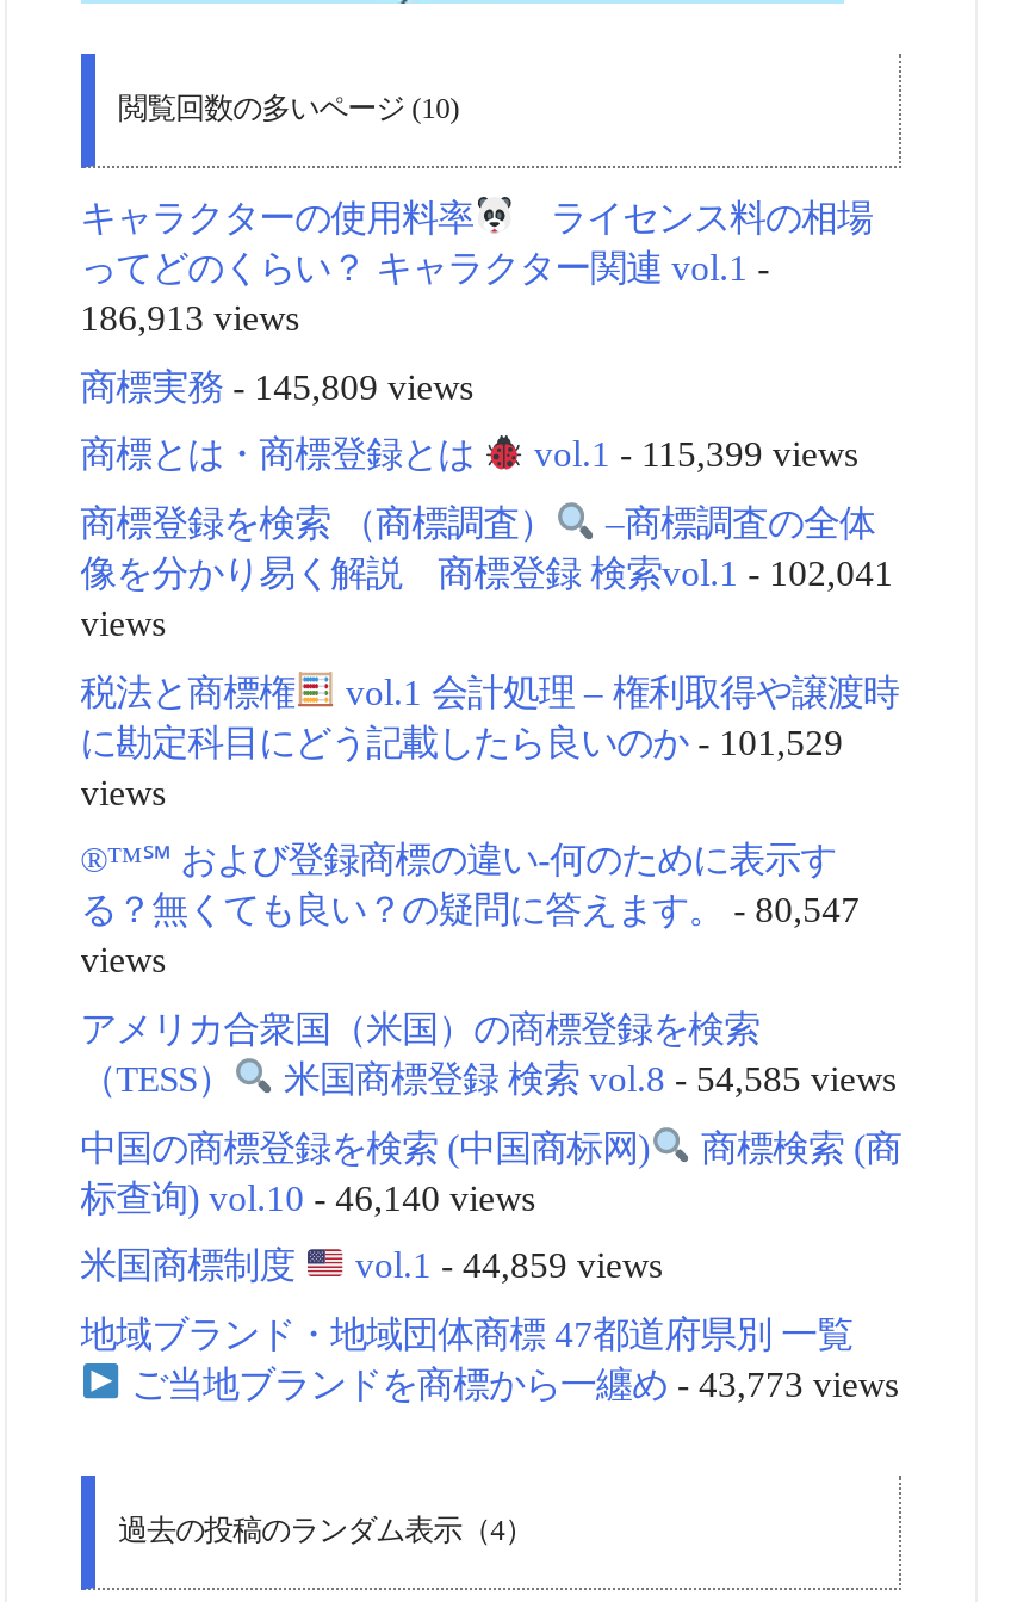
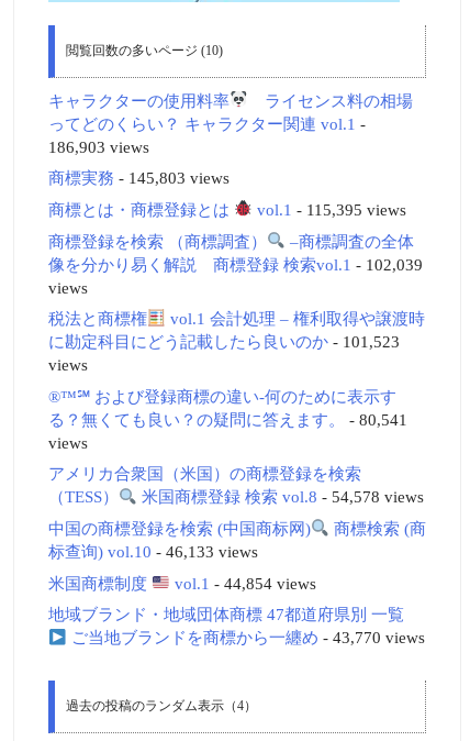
[80,297,299,338] 186,913 views -> [48,137,149,156] 186,903 views
[80,366,474,406] 商標実務- 145,809 views -> [48,169,229,187] 商標実務- 145,803 views
[80,434,858,475] 商標とは・商標登録とは vol.1 - 115,399 views -> [48,200,406,219] 商標とは・商標登録とは vol.1 - 115,395 views
[80,553,893,593] 像を分かり易く解説 商標登録 検索vol.1 - 102,041 -> [48,255,422,273] 像を分かり易く解説 商標登録 検索vol.1 - 102,039
[80,721,843,762] に勘定科目にどう記載したら良いのか- 101,529 -> [48,332,399,351] に勘定科目にどう記載したら良いのか- 101,523
[80,889,860,930] る？無くても良い？の疑問に答えます。- 80,547 -> [48,410,407,429] る？無くても良い？の疑問に答えます。- 80,541
[274,1058,897,1099] 米国商標登録 検索 vol.8 - 54,585 views -> [137,488,424,506] 米国商標登録 検索 vol.8 - 54,578 views
[80,1176,536,1217] 标查询) vol.10 - 46,140 views -> [48,542,258,561] 标查询) vol.10 - 46,133 views
[80,1245,663,1285] 米国商標制度 vol.1 - 44,859 views -> [48,574,316,592] 米国商標制度 vol.1 - 44,854 views
[122,1363,899,1404] ご当地ブランドを商標から一纏め- 43,773 views -> [67,628,425,647] ご当地ブランドを商標から一纏め- 43,770 views

